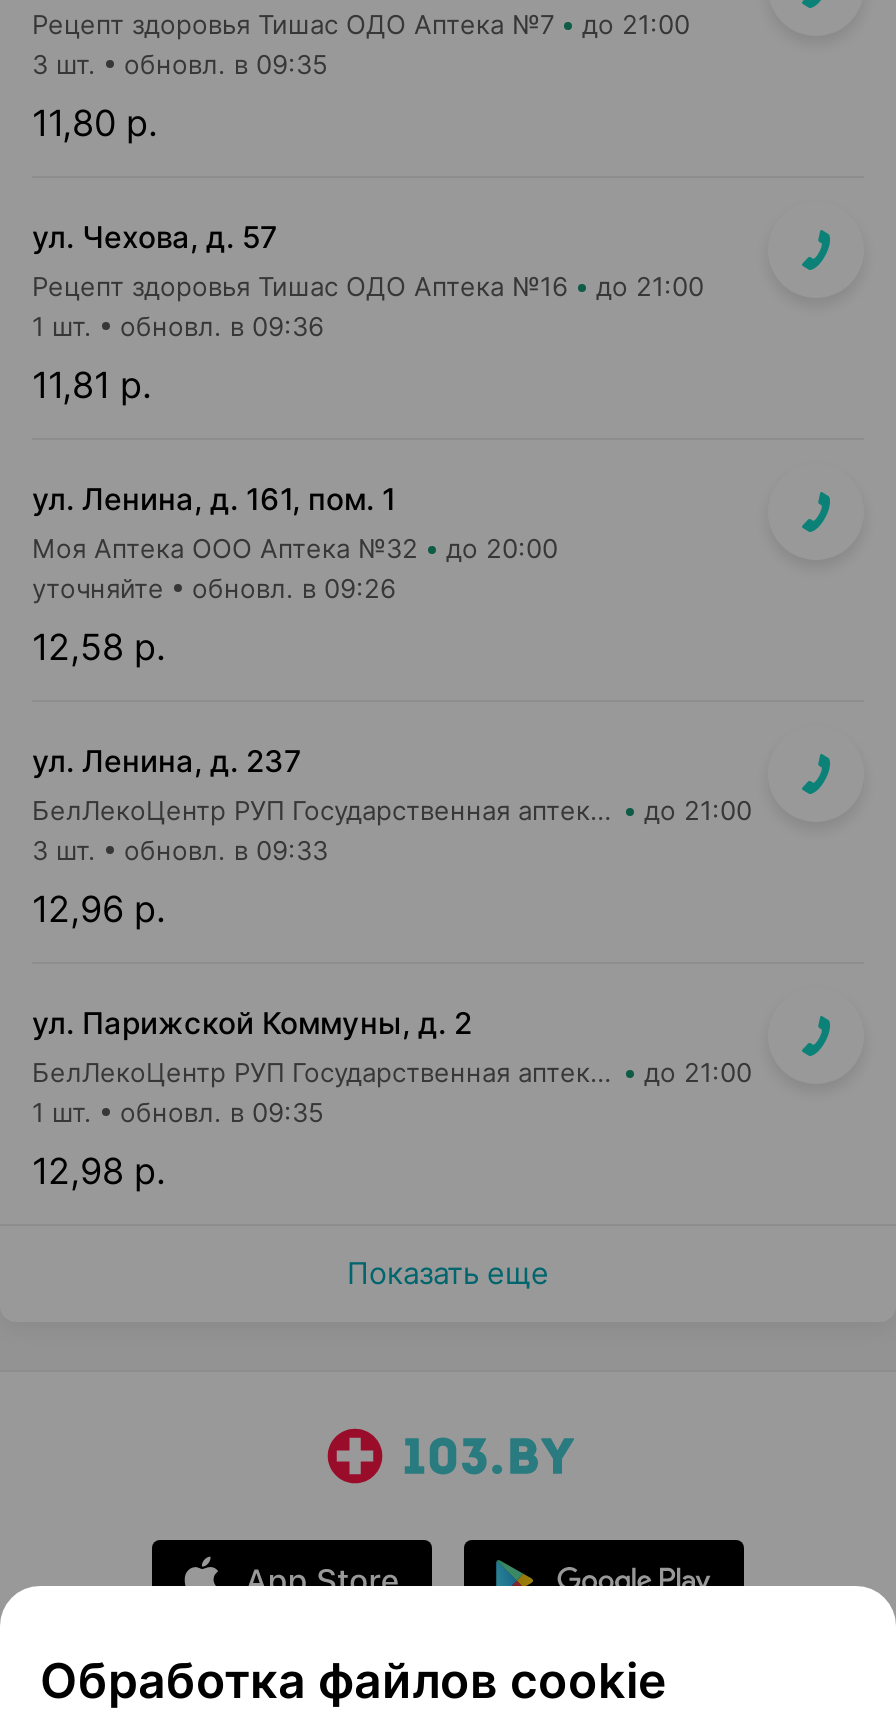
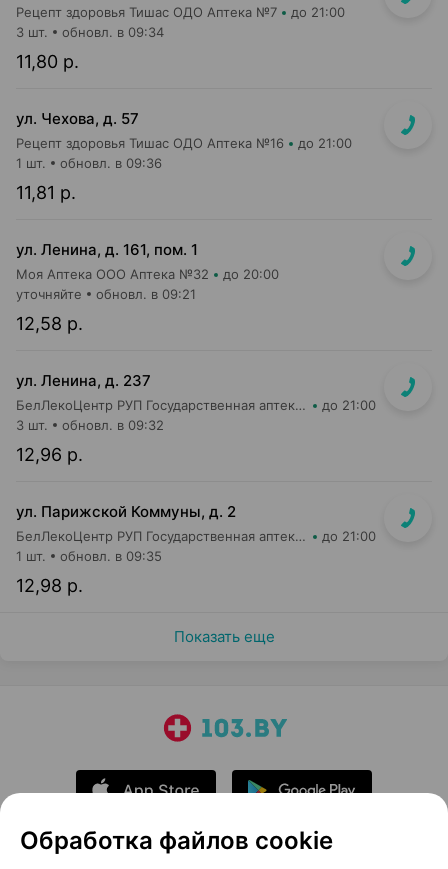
[124,48,328,80] обновл. в 09:35 -> [62,24,164,40] обновл. в 09:34
[32,572,396,604] уточняйте обновл. в 09:26 -> [16,286,196,302] уточняйте обновл. в 09:21
[124,834,328,866] обновл. в 09:33 -> [62,417,164,433] обновл. в 09:32

